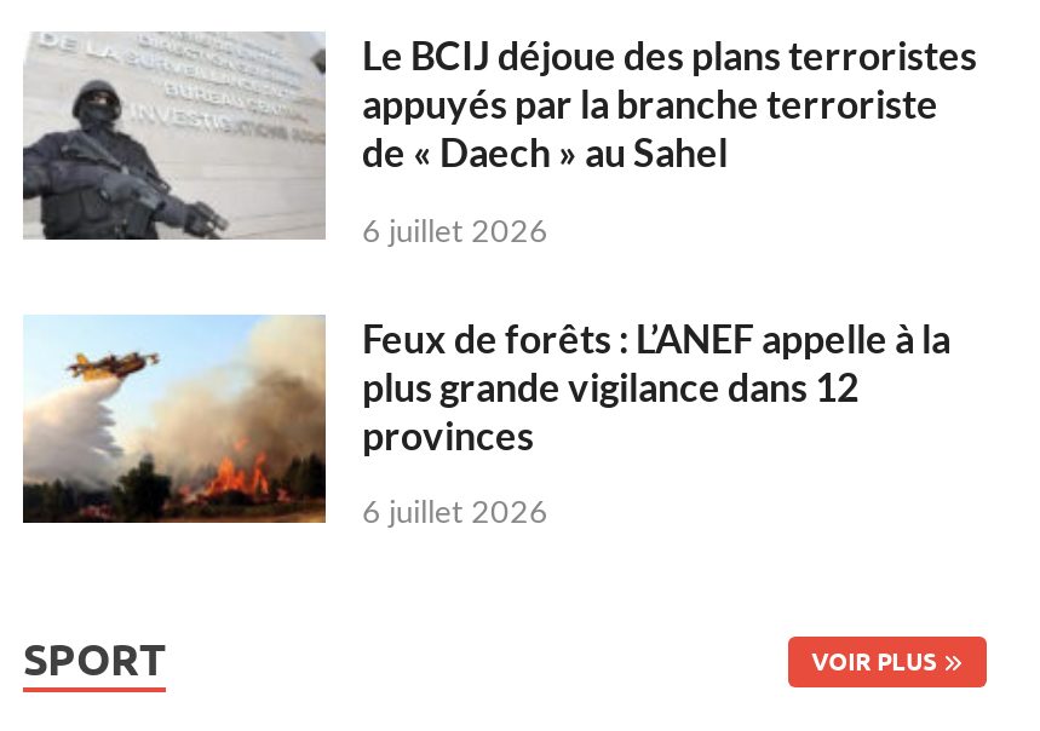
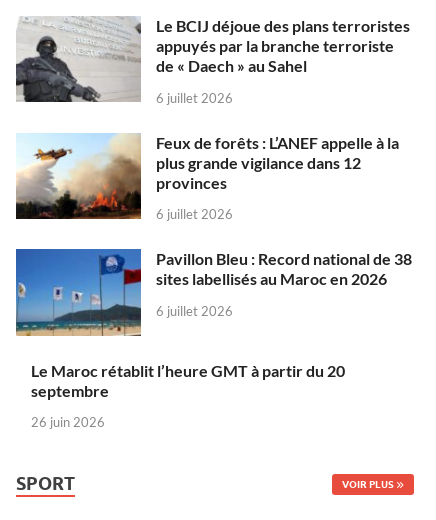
none -> [15,248,412,430] [image] | Pavillon Bleu : Record national de 38 | sites labellisés au Maroc en 2026 | 6 juillet 2026 | Le Maroc rétablit l’heure GMT à partir du 20 | septembre | 26 juin 2026

